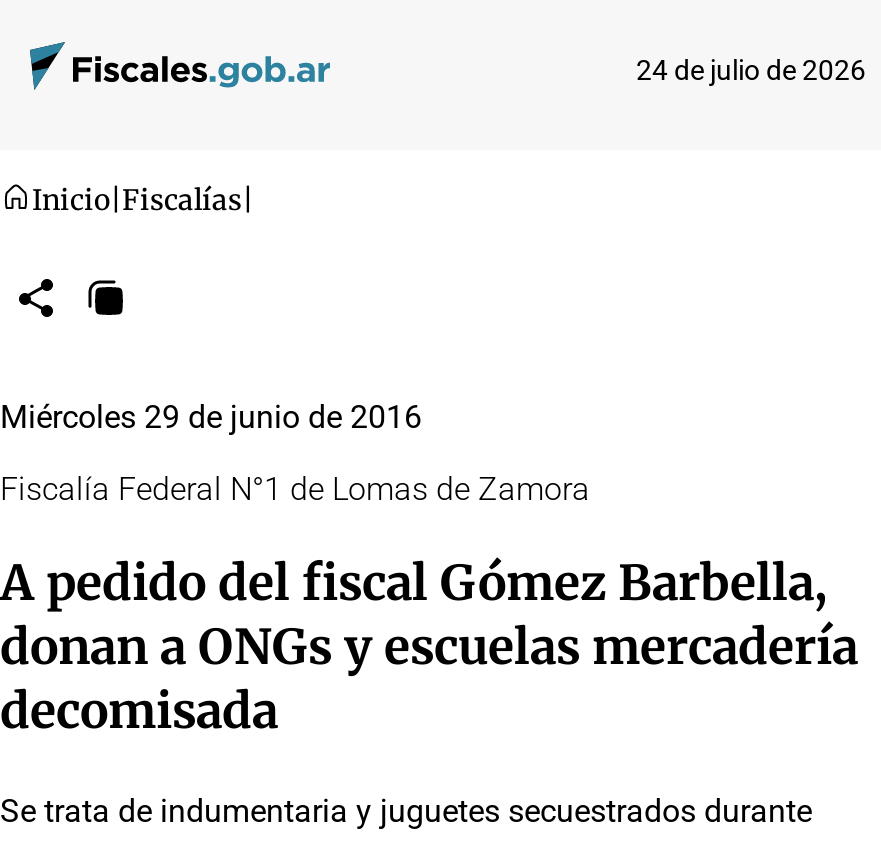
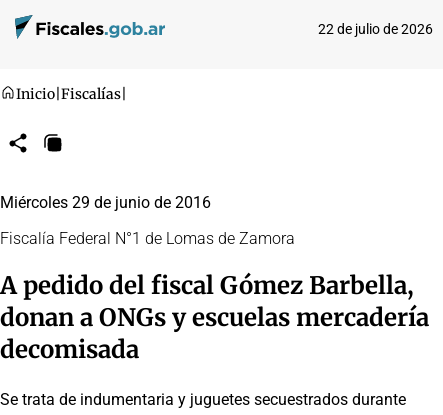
[636,54,866,86] 24 de julio de 2026 -> [318,21,433,37] 22 de julio de 2026

